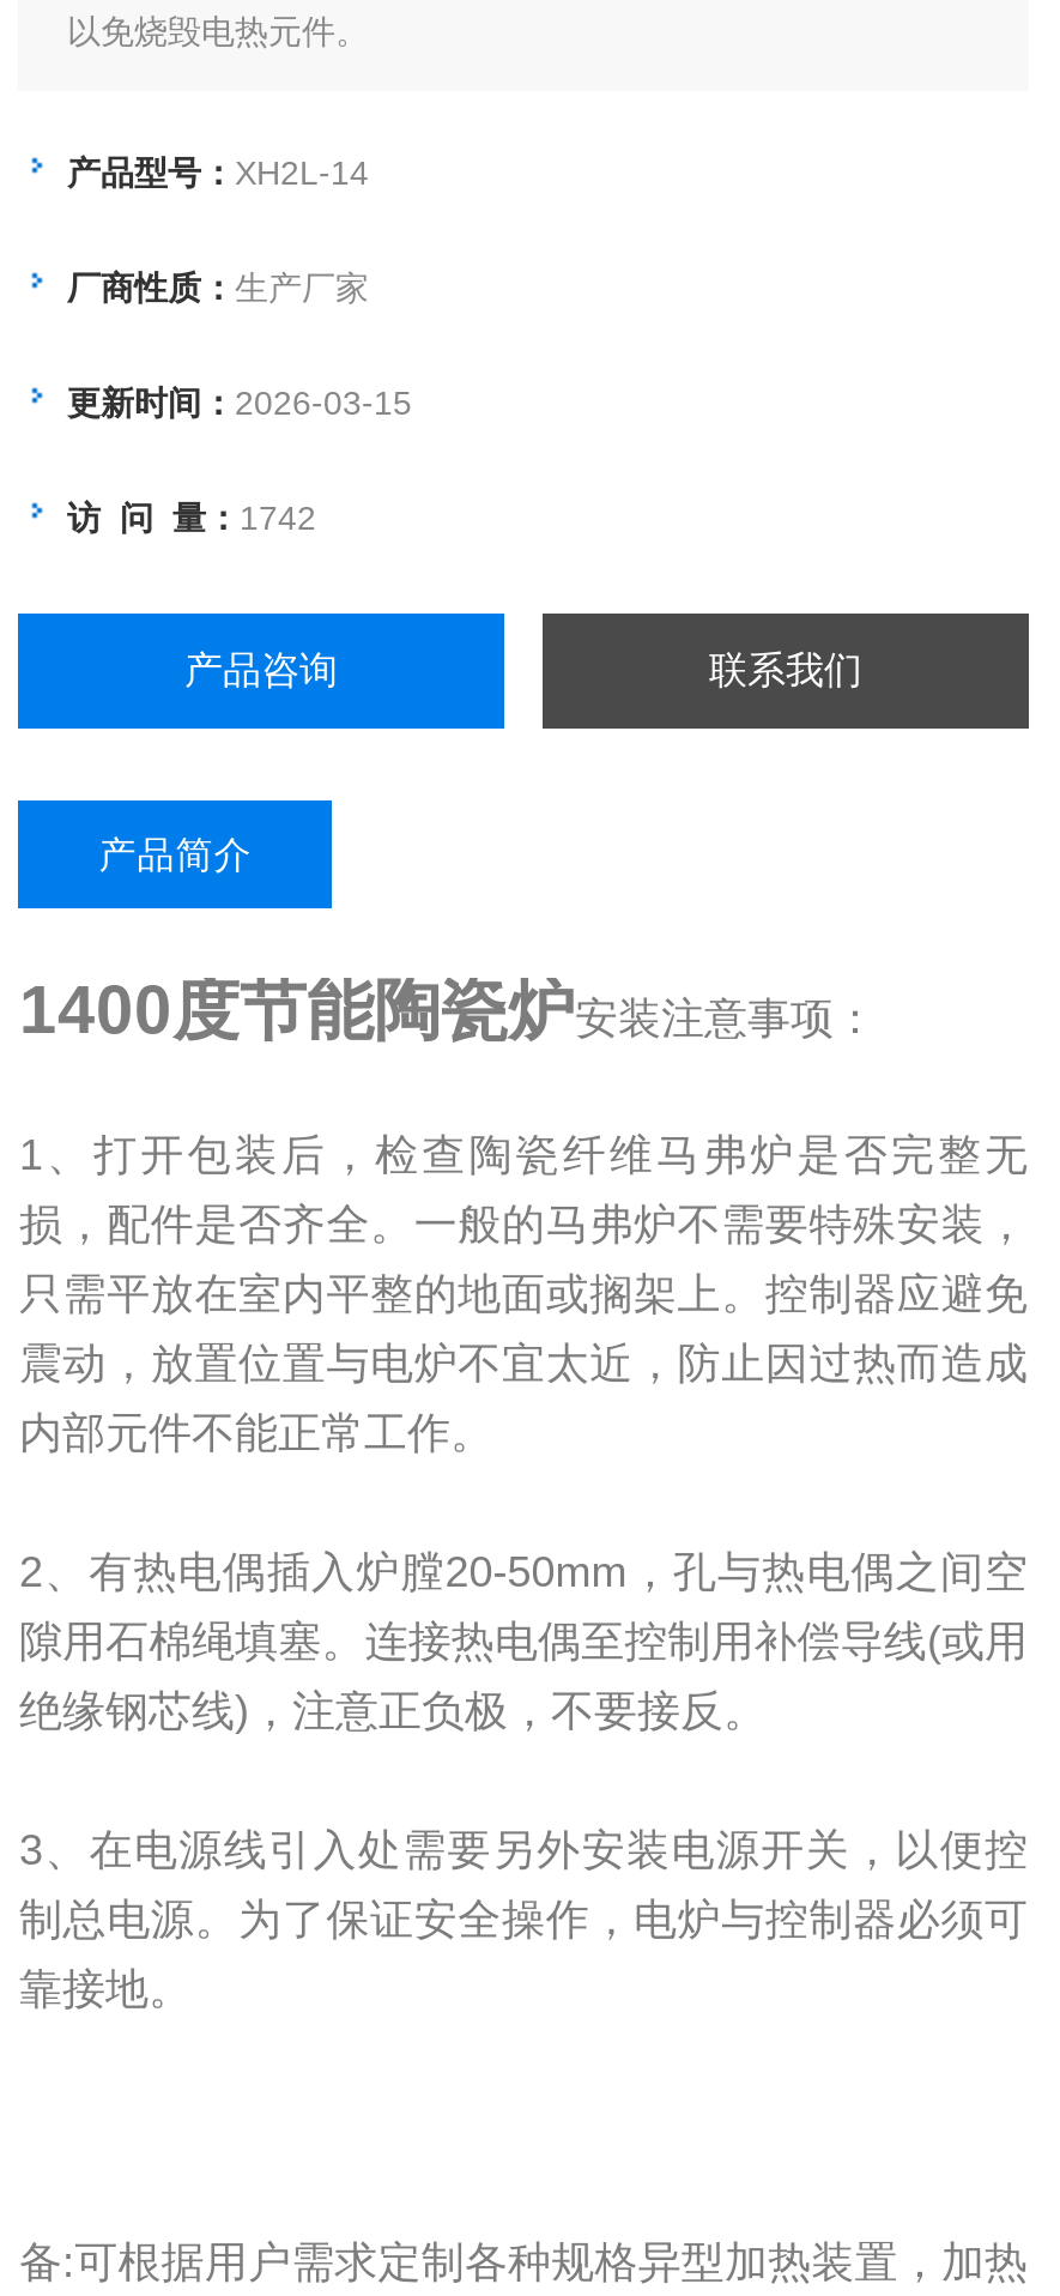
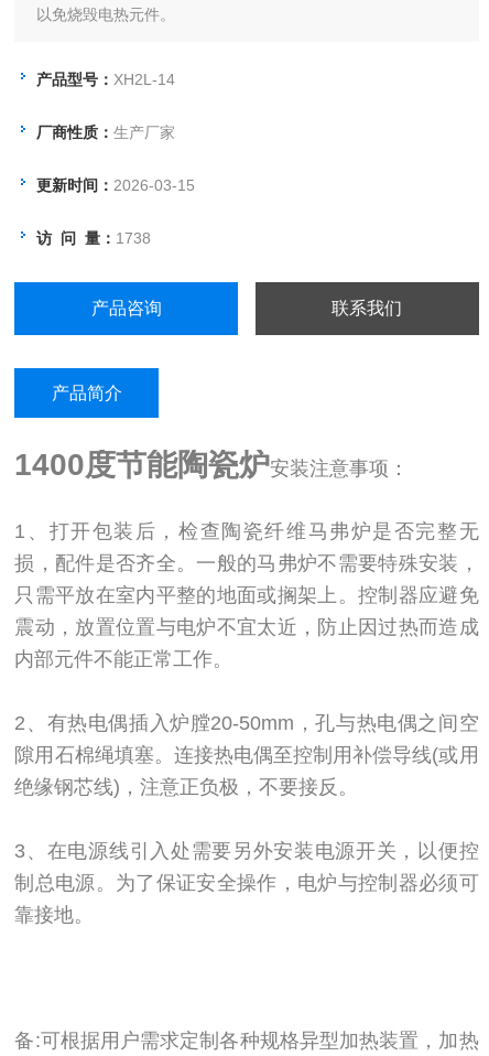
[67,498,316,536] 访 问 量：1742 -> [37,229,151,246] 访 问 量：1738

